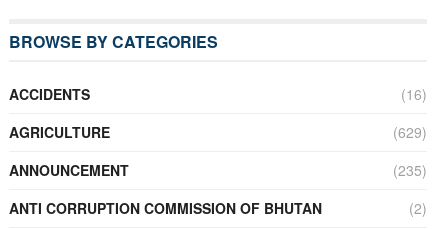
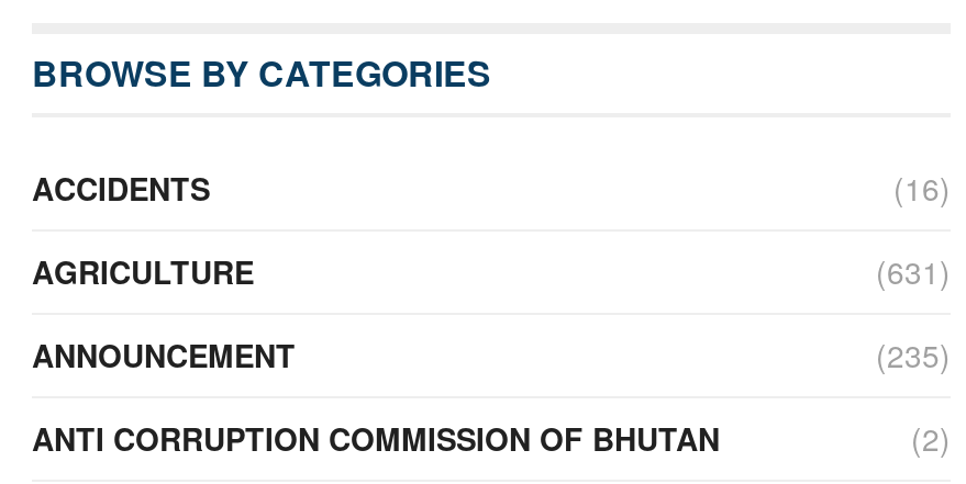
[393,122,427,142] (629) -> [876,250,951,294] (631)

